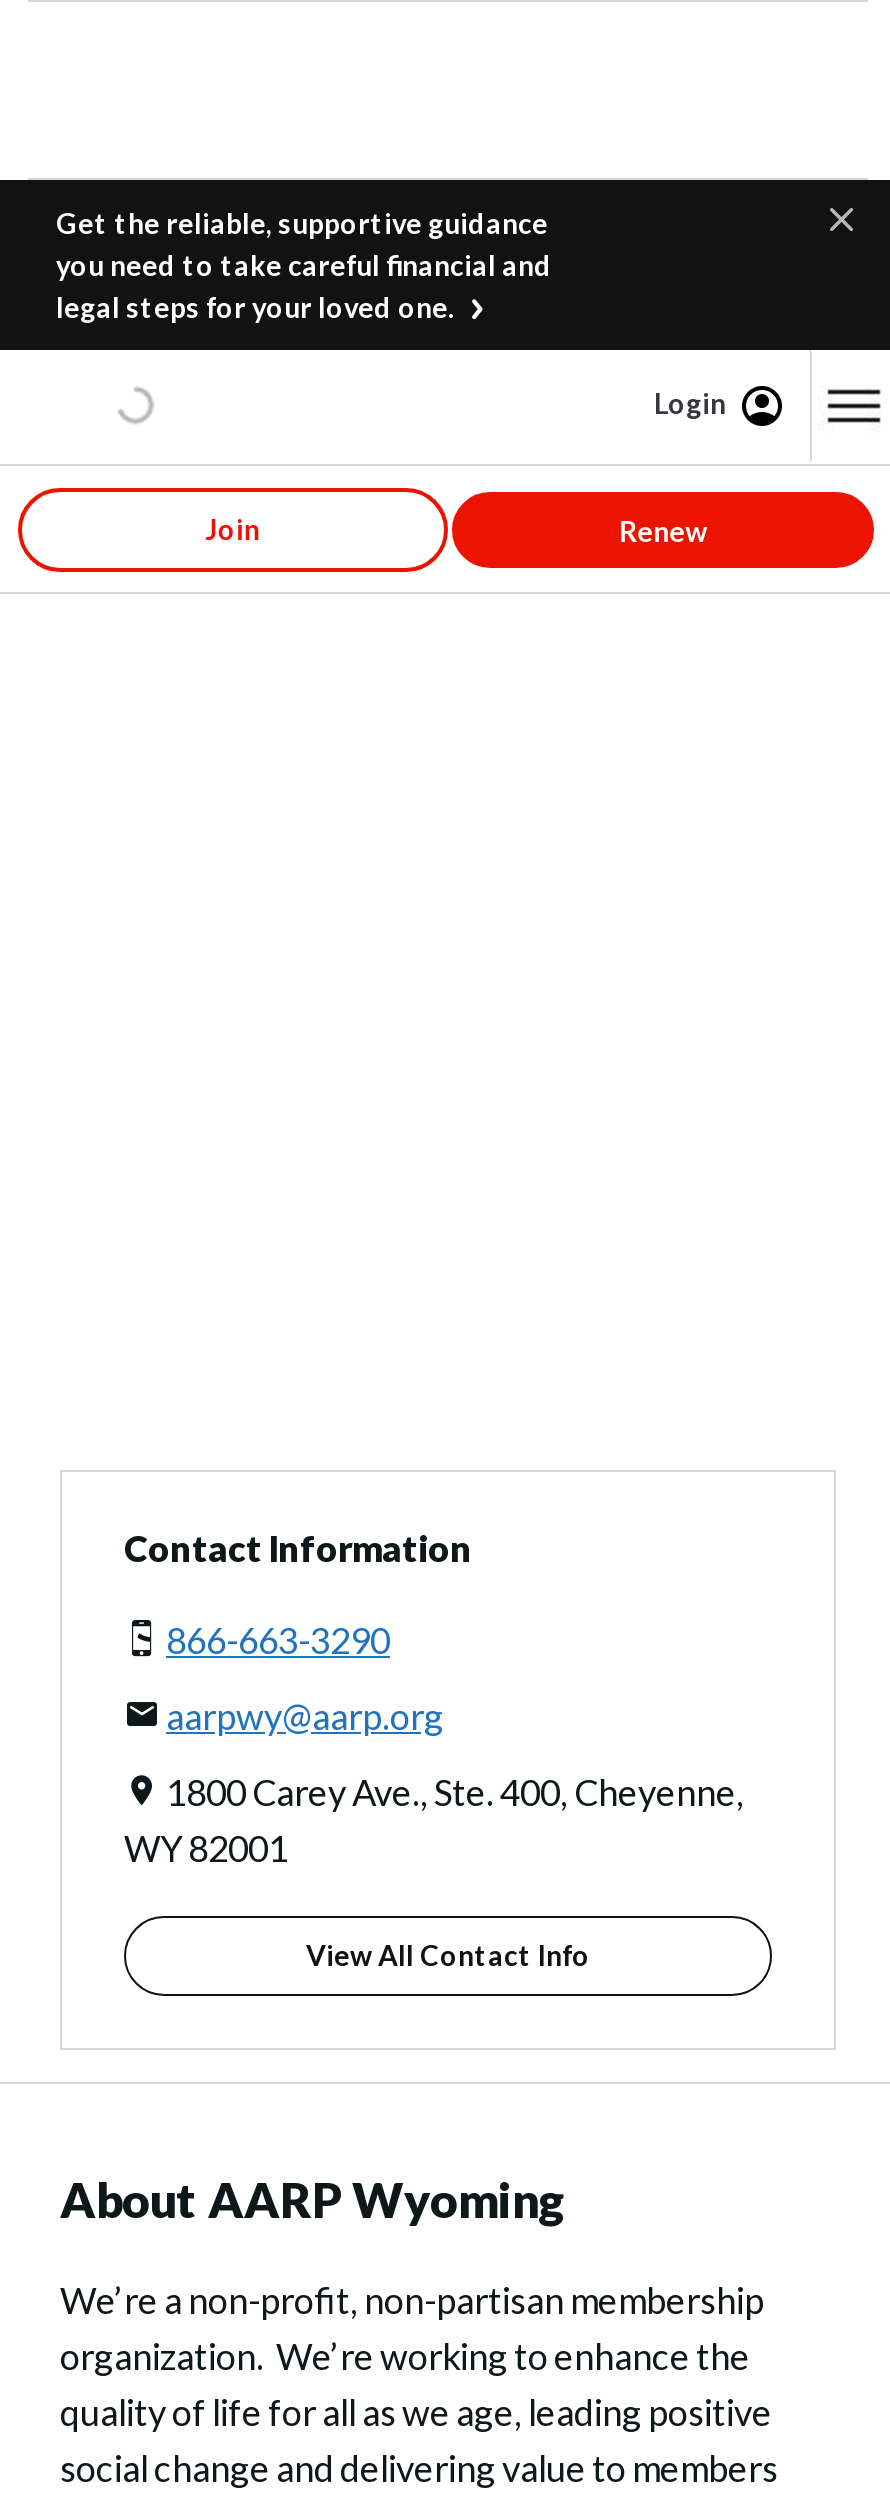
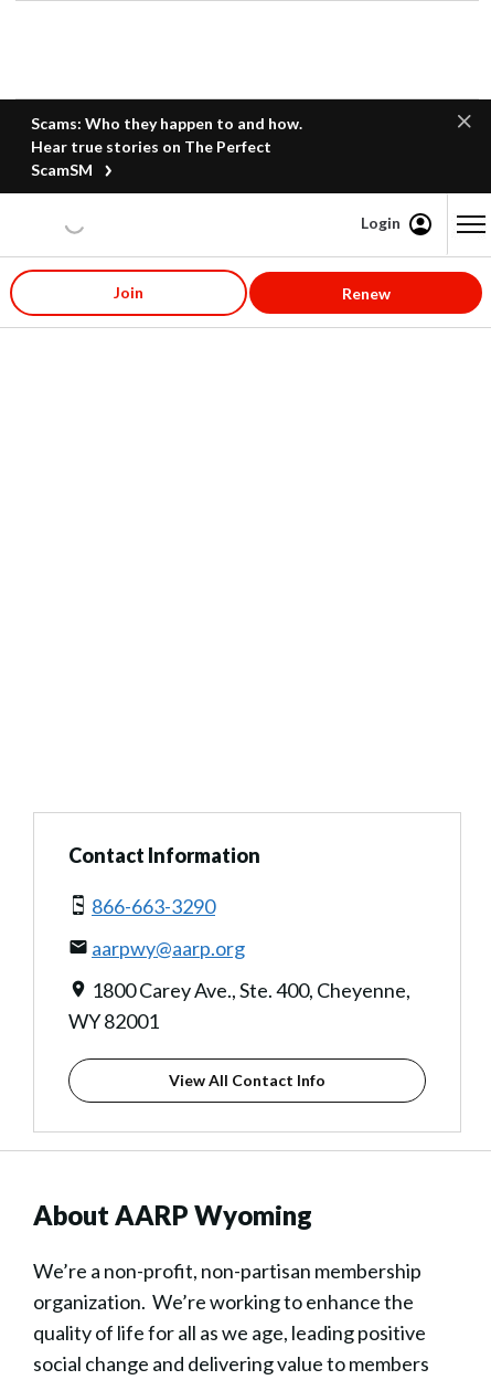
[56,206,552,324] Get the reliable, supportive guidance | you need to take careful financial and | legal steps for your loved one. -> [31,114,302,179] Scams: Who they happen to and how. | Hear true stories on The Perfect | ScamSM

